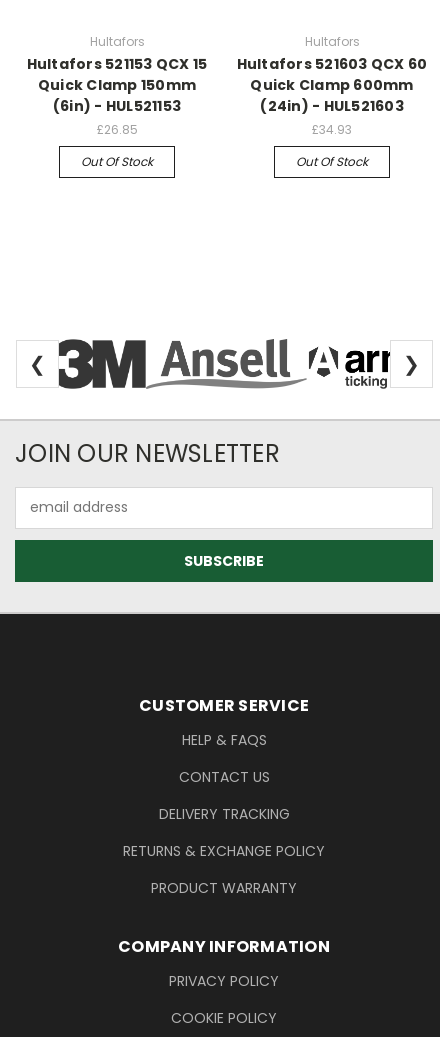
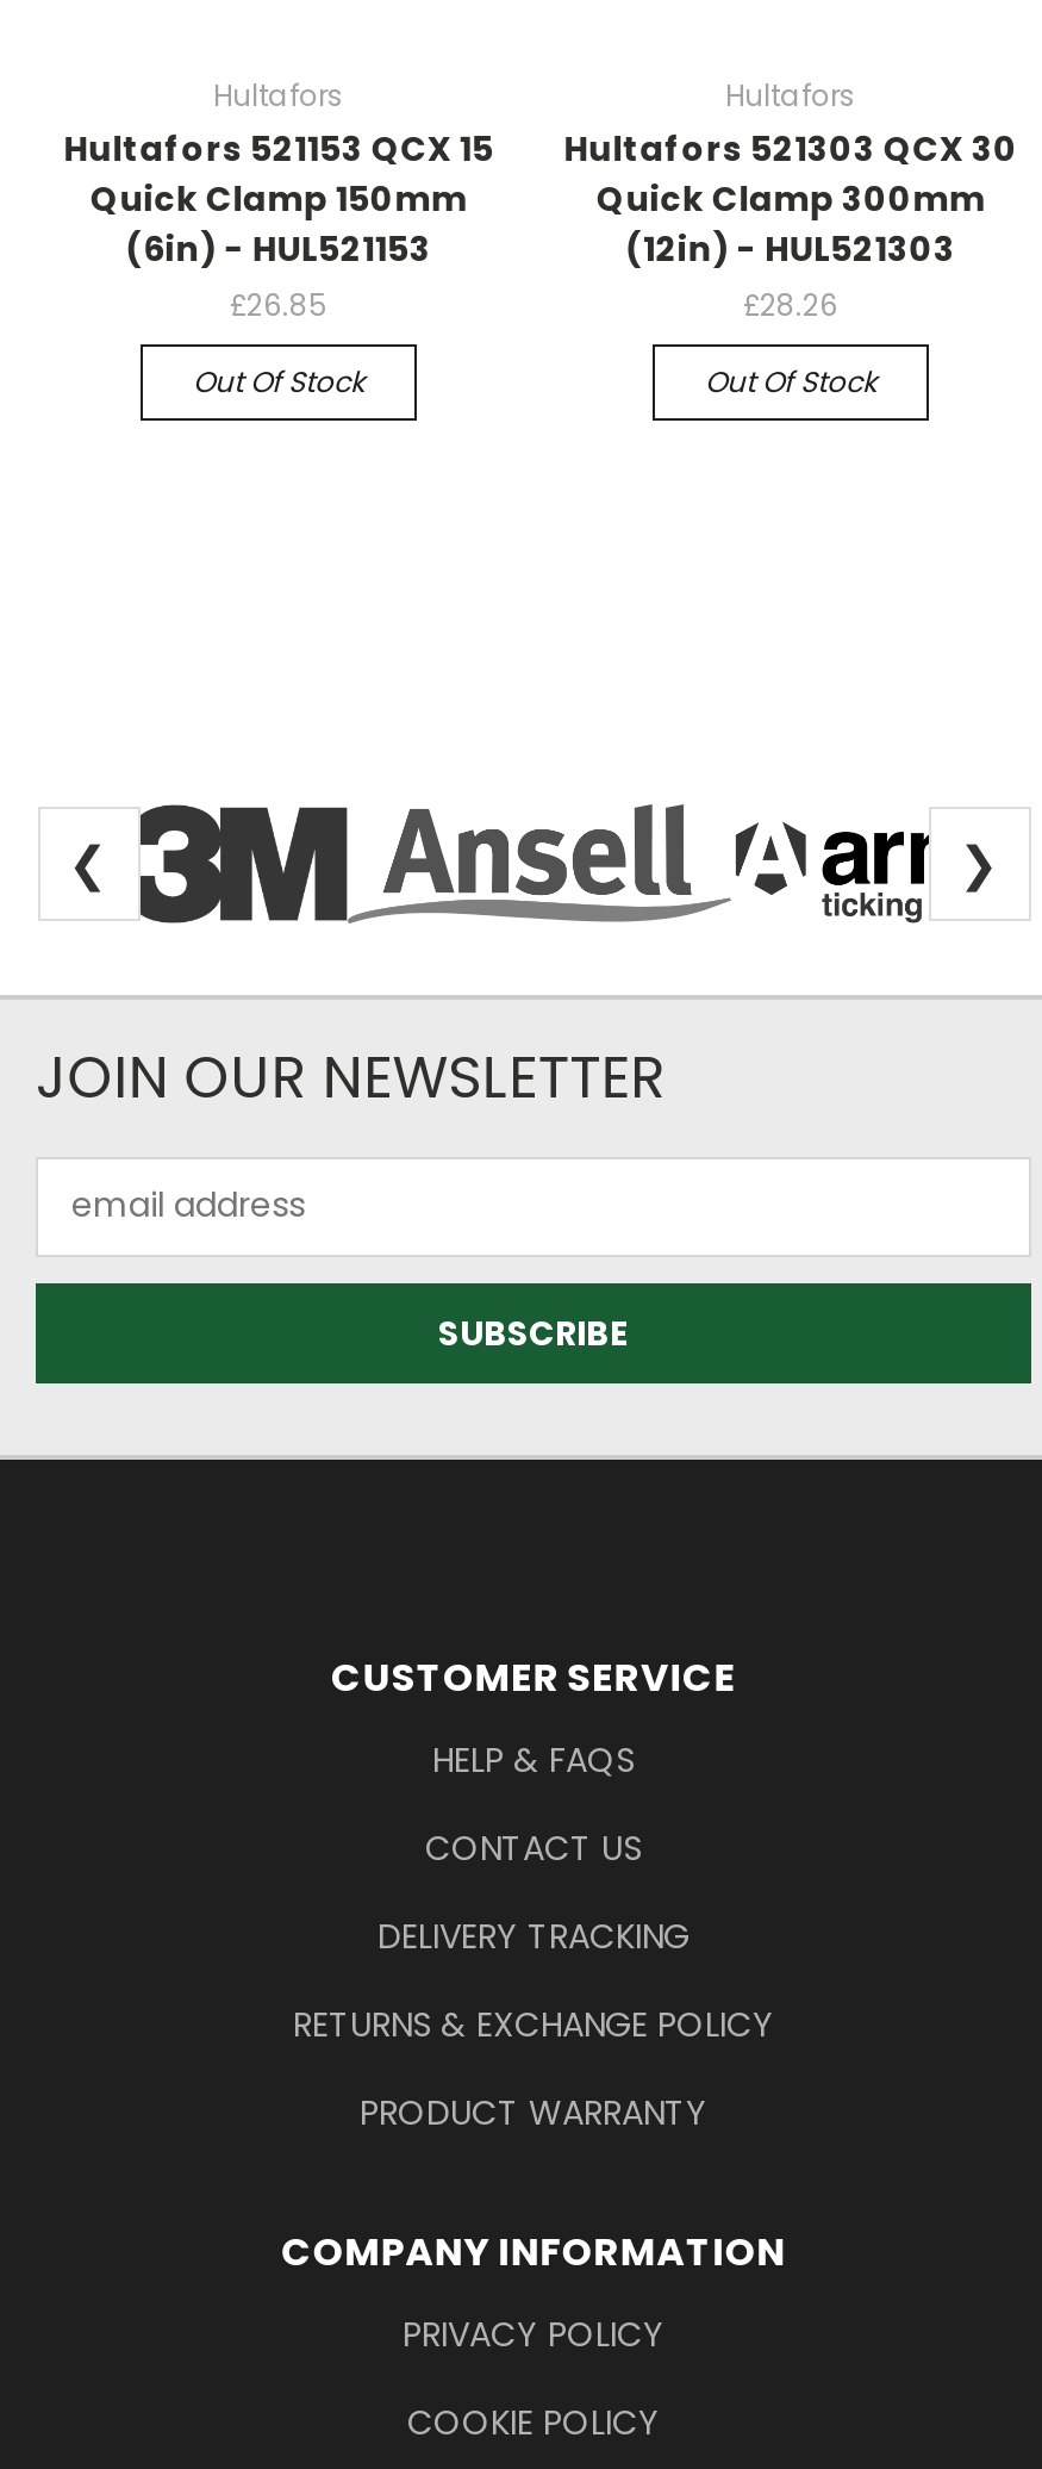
[237,54,427,138] Hultafors 521603 QCX 60 | Quick Clamp 600mm | (24in) - HUL521603 | £34.93 -> [564,124,1018,324] Hultafors 521303 QCX 30 | Quick Clamp 300mm | (12in) - HUL521303 | £28.26

